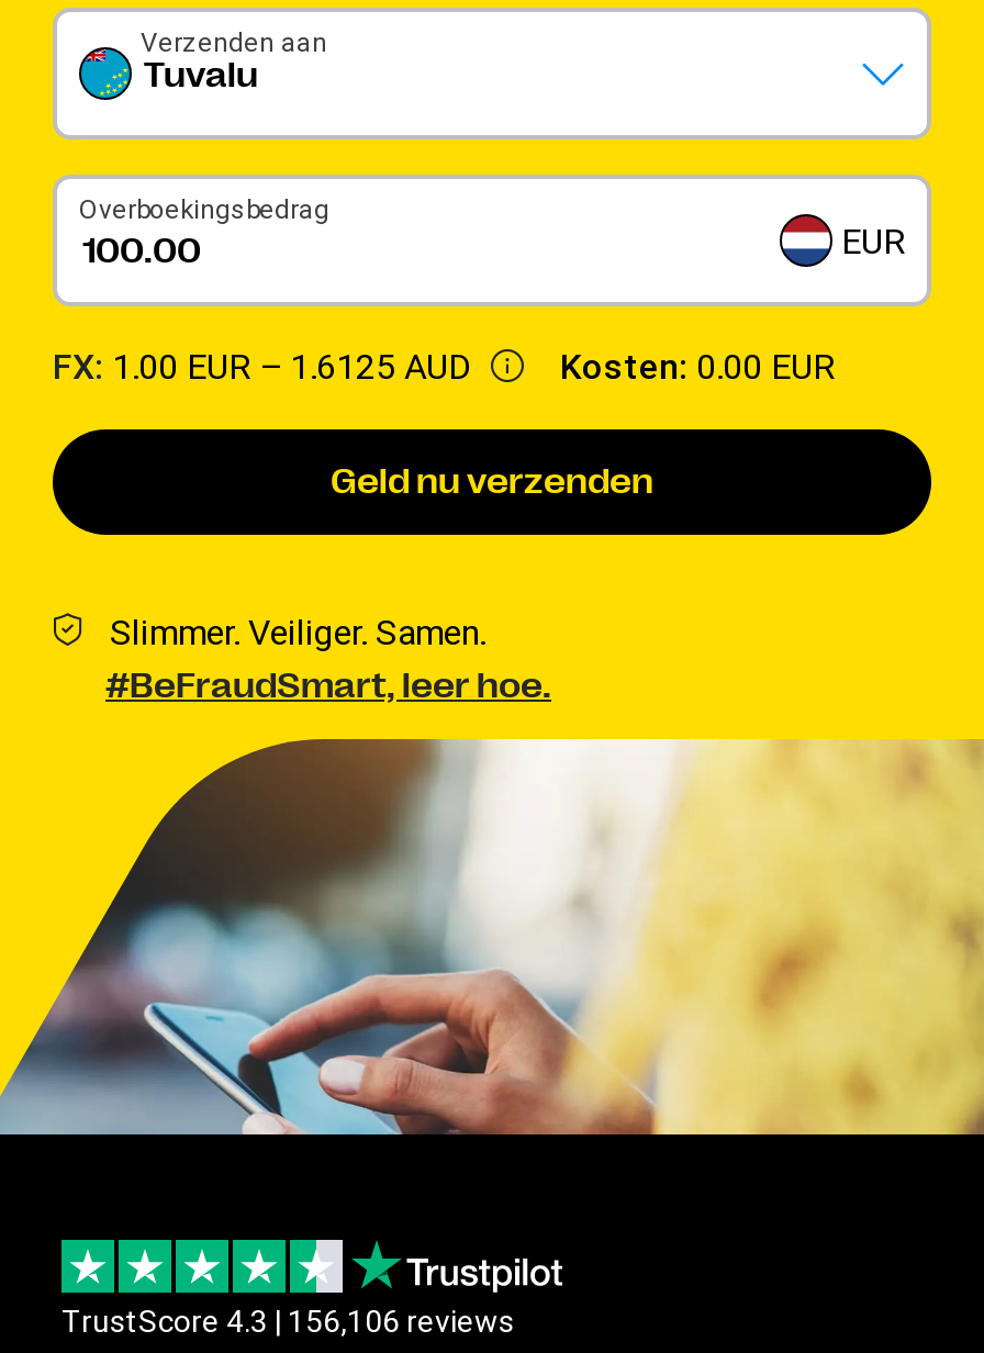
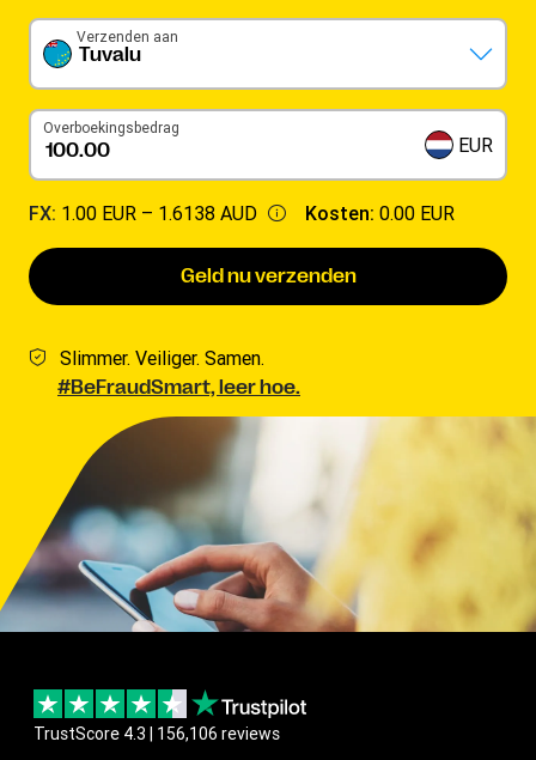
[53,344,835,388] FX: 1.00 EUR – 1.6125 AUD Kosten: 0.00 EUR -> [29,201,455,225] FX: 1.00 EUR – 1.6138 AUD Kosten: 0.00 EUR

